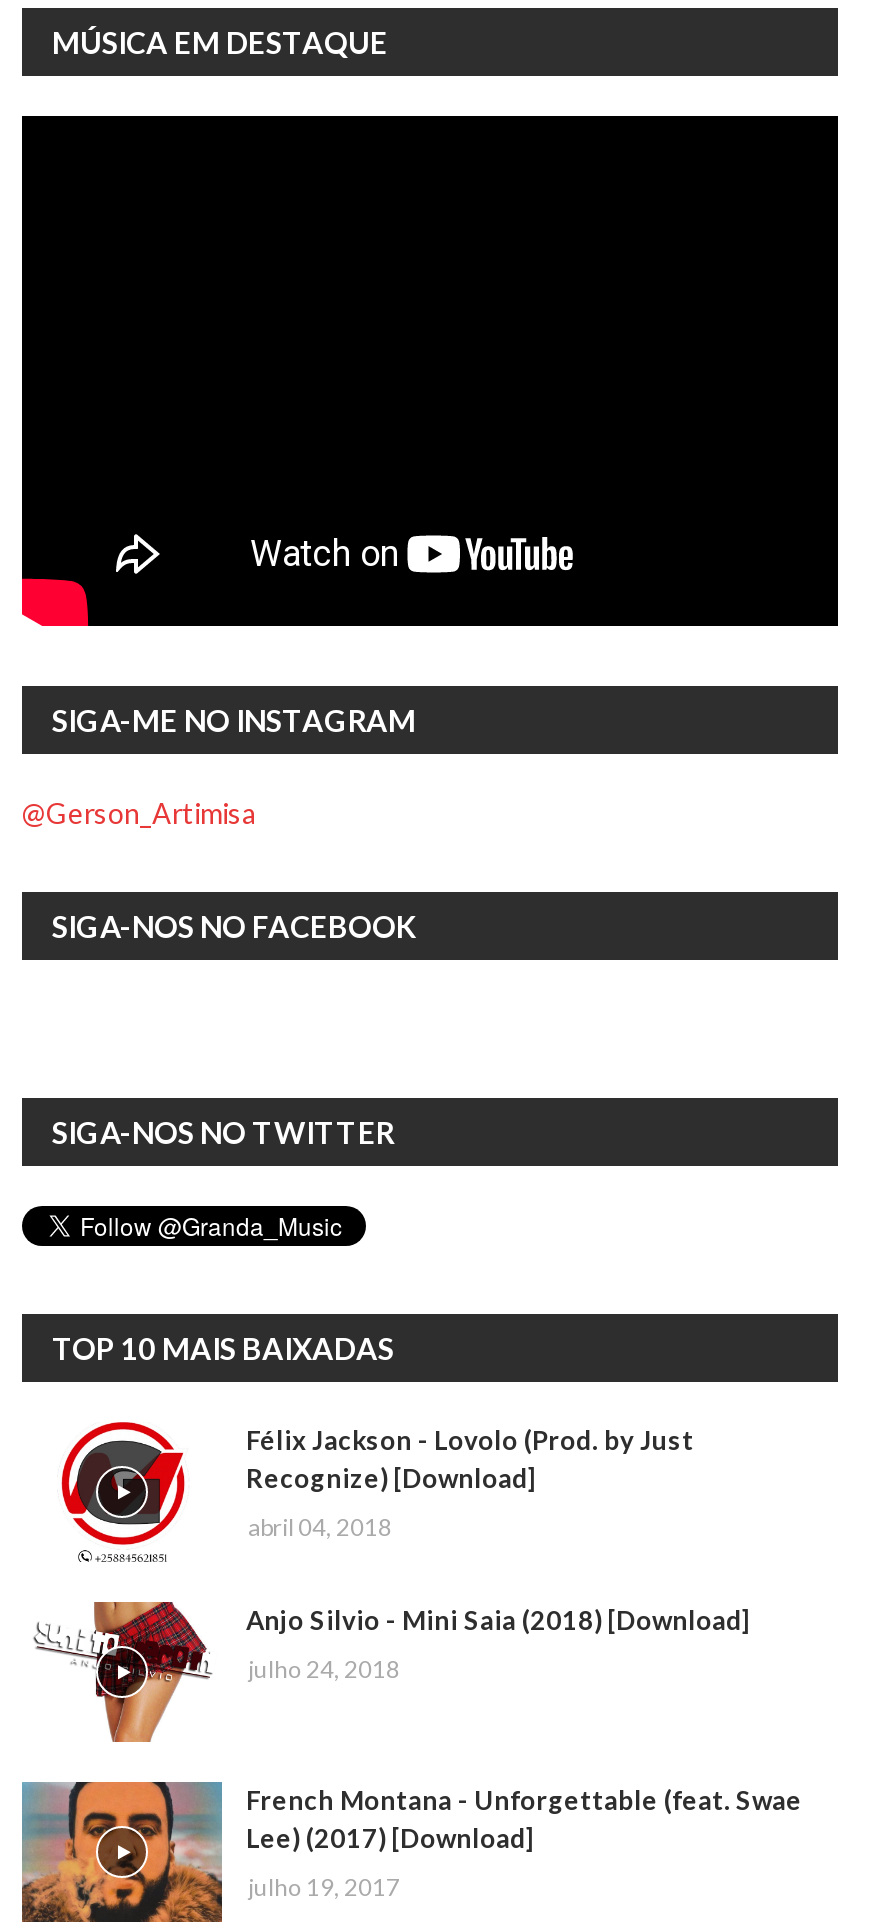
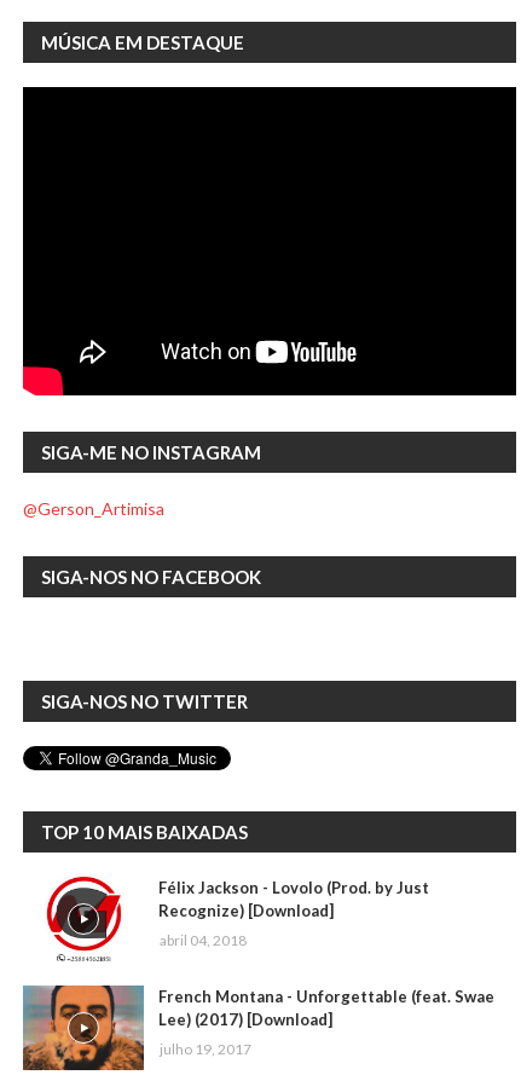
[32,1600,750,1742] [image] | Anjo Silvio - Mini Saia (2018) [Download] | julho 24, 2018 -> none

